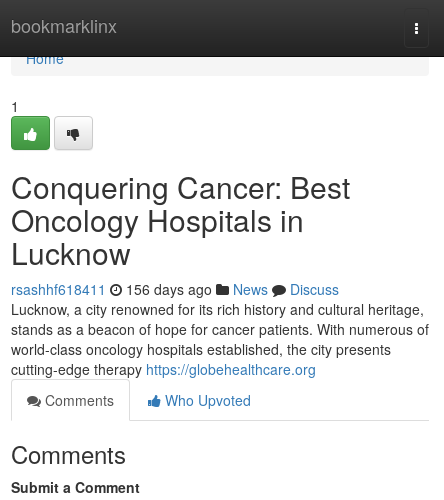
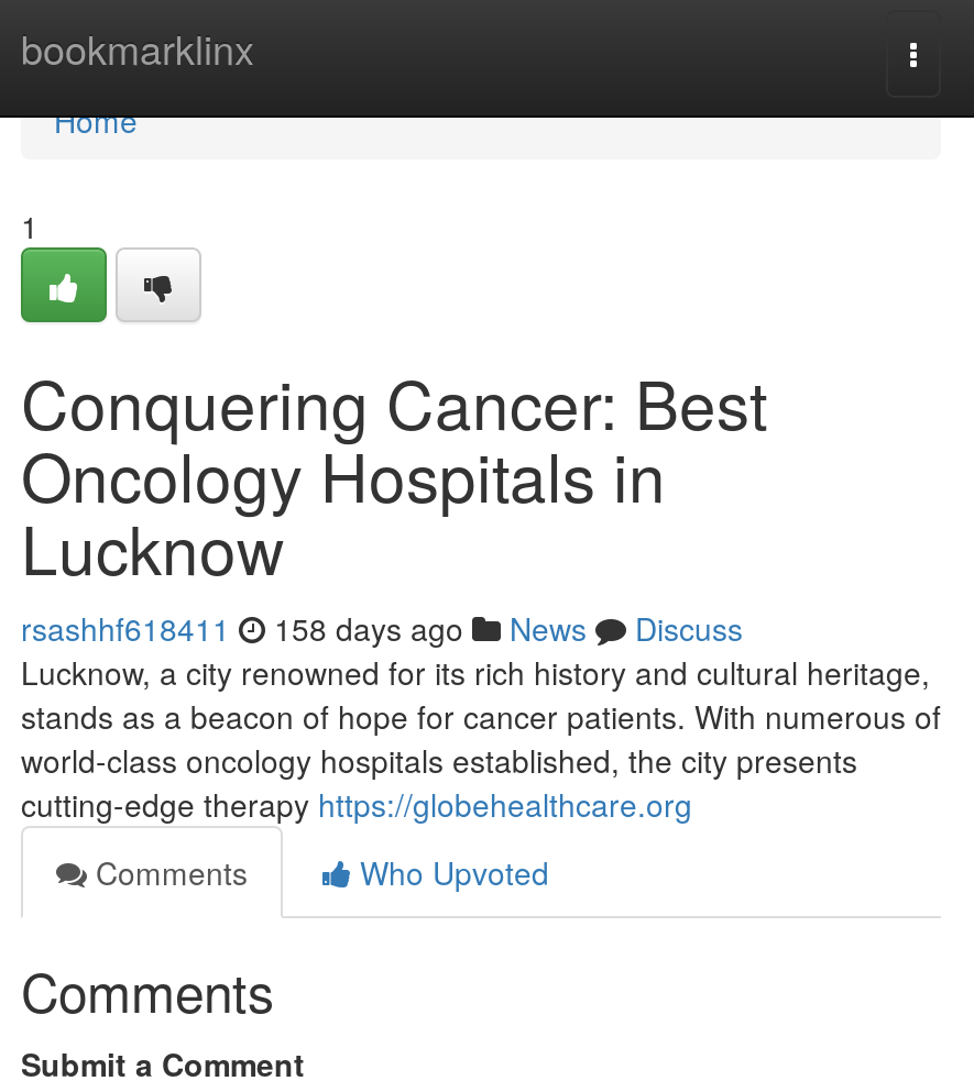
[11,279,339,299] rsashhf618411 156 days ago News Discuss -> [21,606,743,650] rsashhf618411 158 days ago News Discuss

